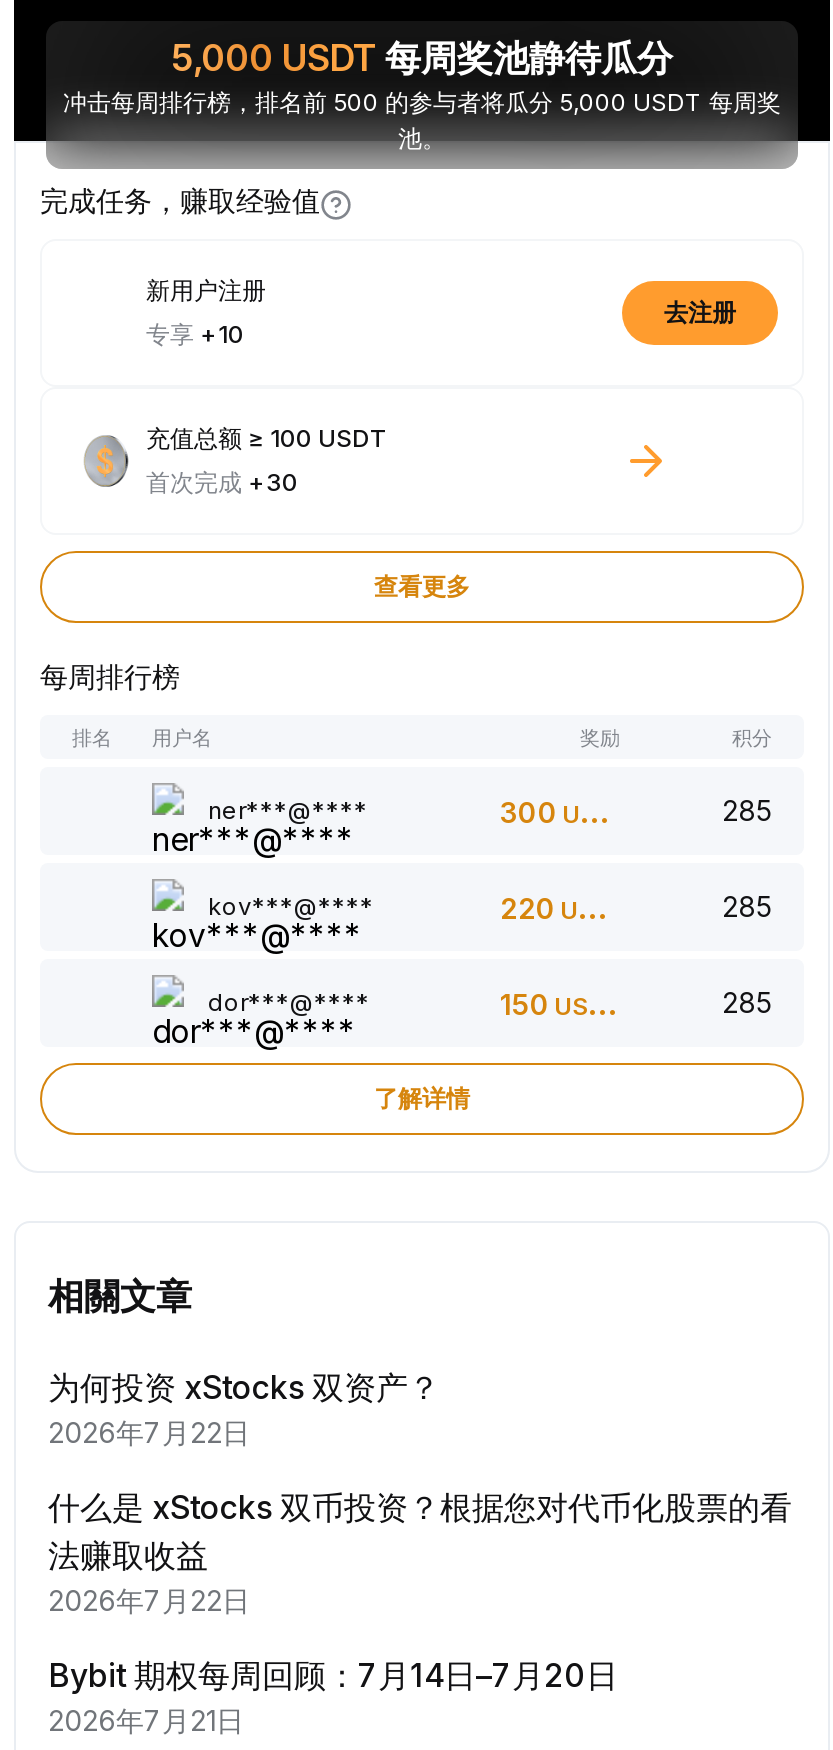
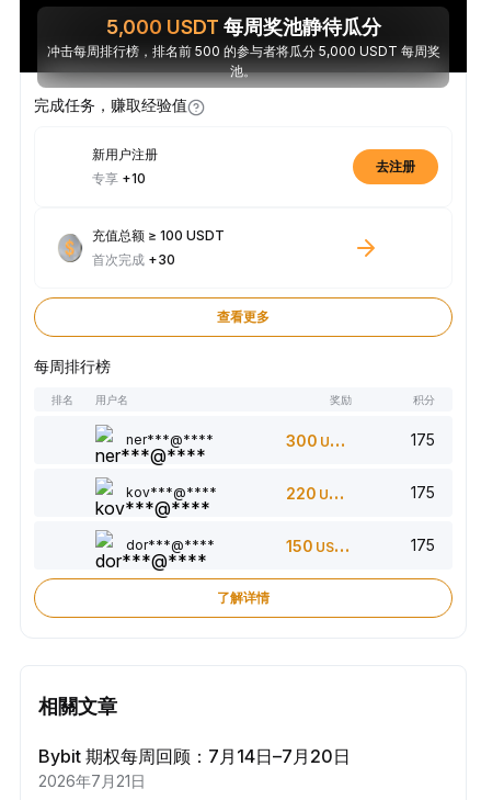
[722,794,772,828] 285 -> [411,431,435,449] 175
[722,890,772,924] 285 -> [411,483,435,502] 175
[722,986,772,1020] 285 -> [411,536,435,555] 175
[48,1368,792,1618] 为何投资 xStocks 双资产？ | 2026年7月22日 | 什么是 xStocks 双币投资？根据您对代币化股票的看 | 法赚取收益 | 2026年7月22日 -> none

